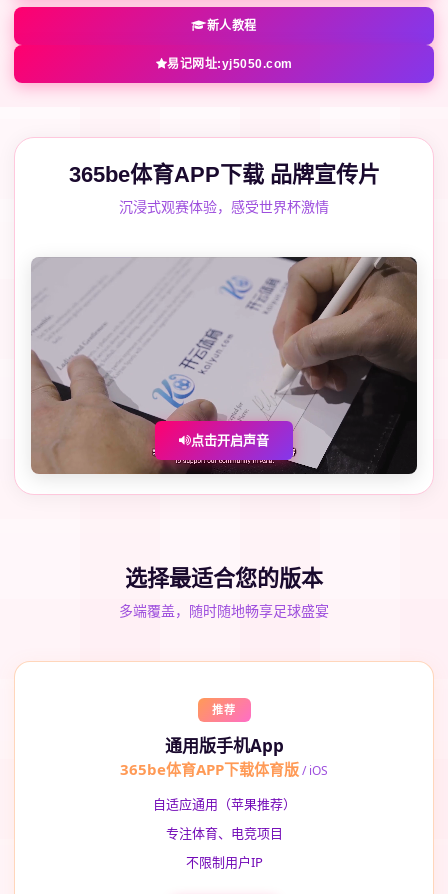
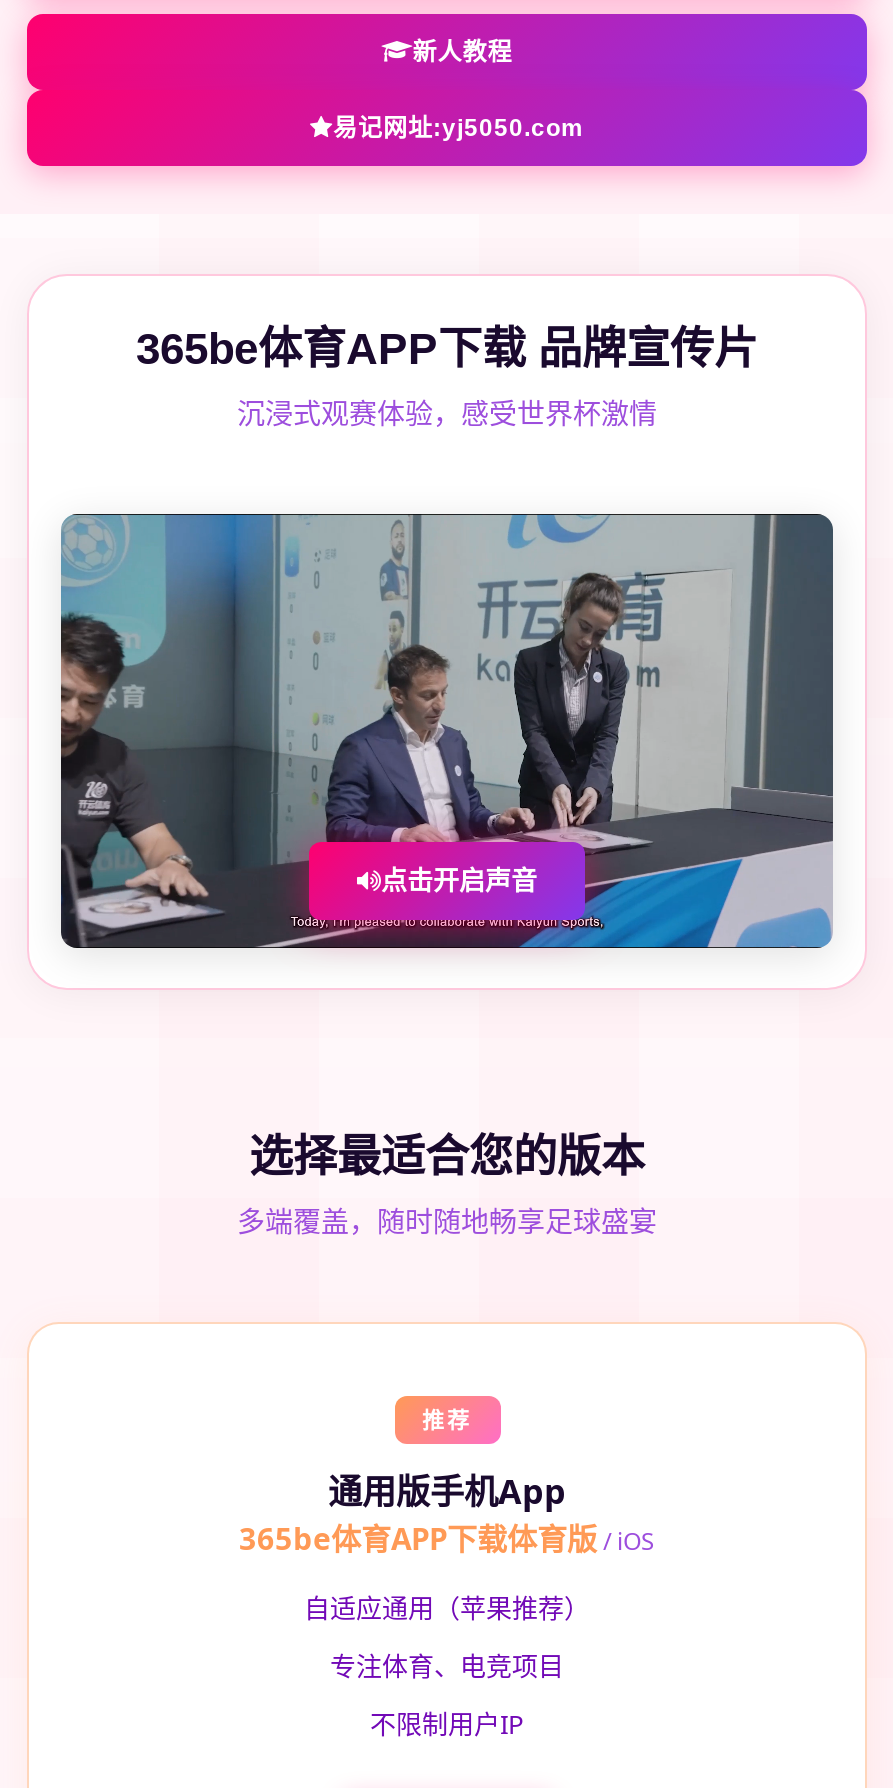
[31,256,418,475] [image] -> [59,512,835,950] [image]

